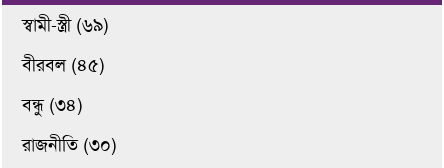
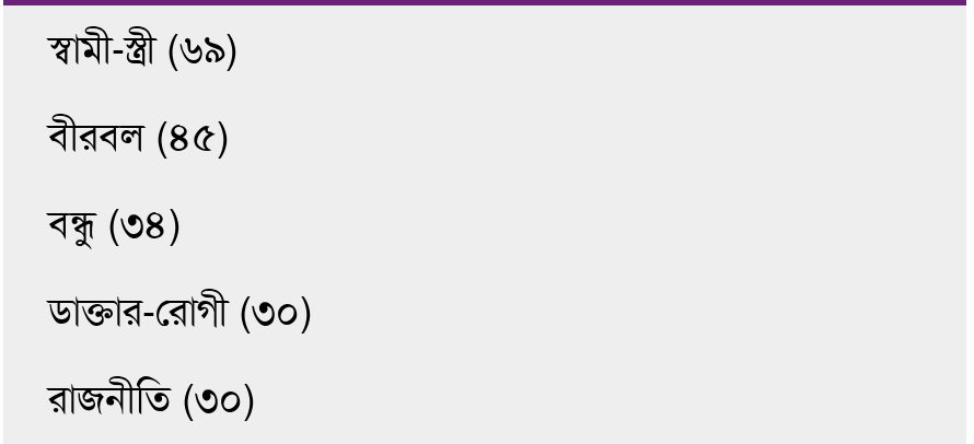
none -> [48,285,313,338] ডাক্তার-রোগী (৩০)

